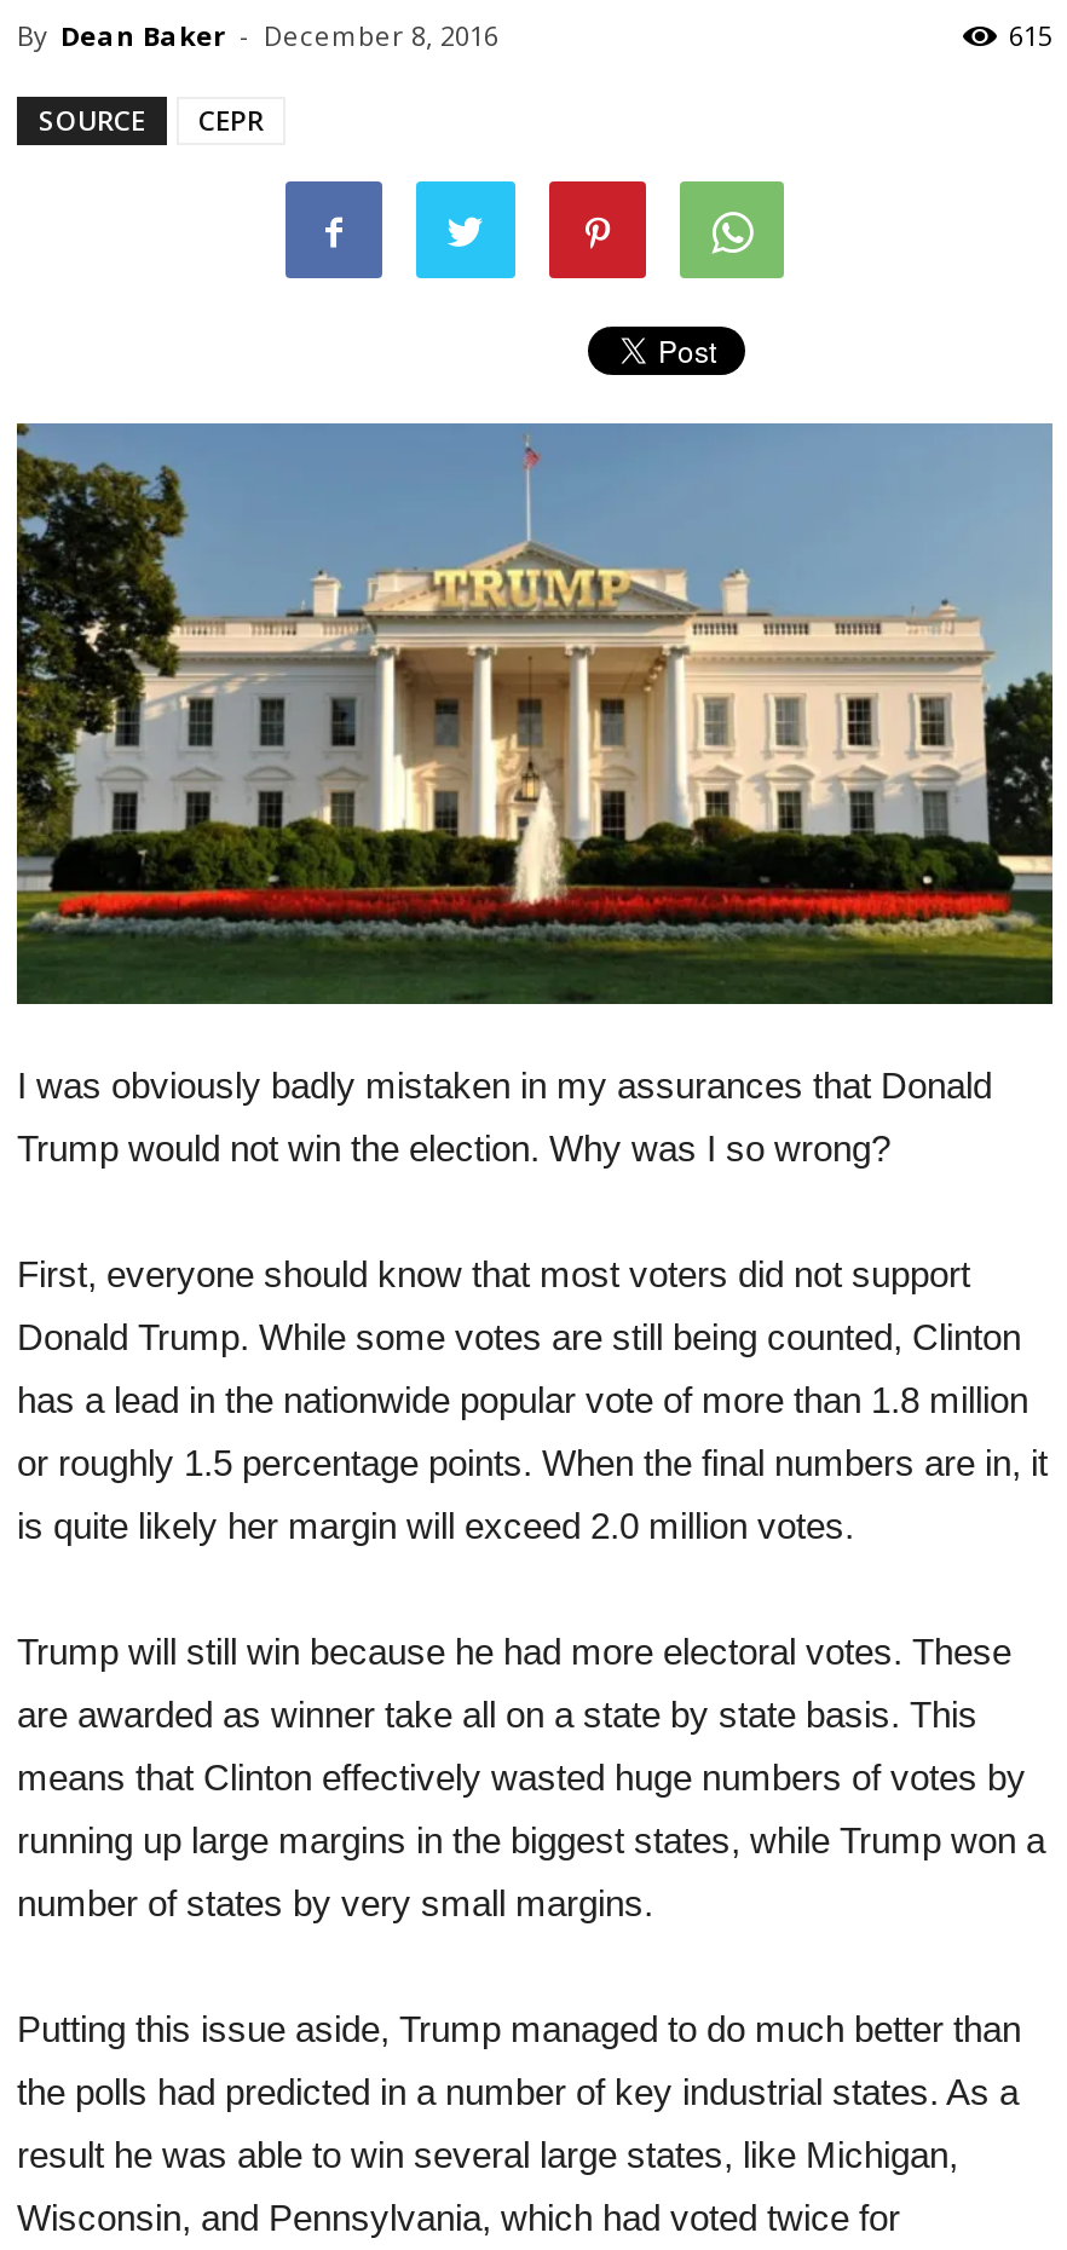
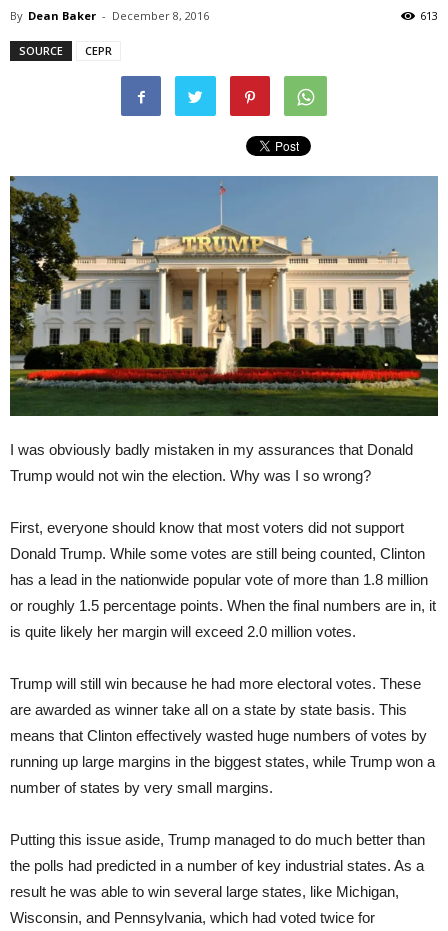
[1009,17,1052,54] 615 -> [420,8,438,23] 613

